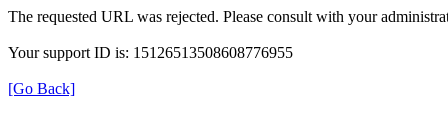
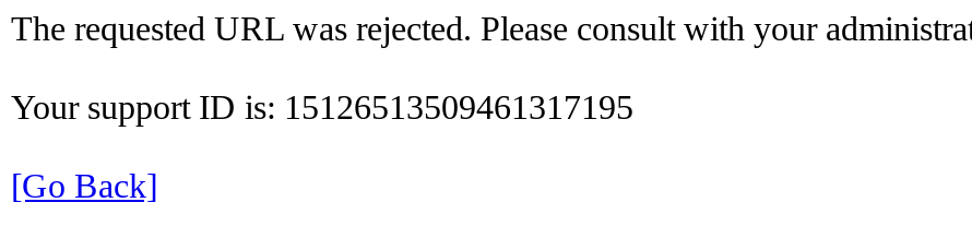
[8,44,293,61] Your support ID is: 15126513508608776955 -> [11,88,633,126] Your support ID is: 15126513509461317195

